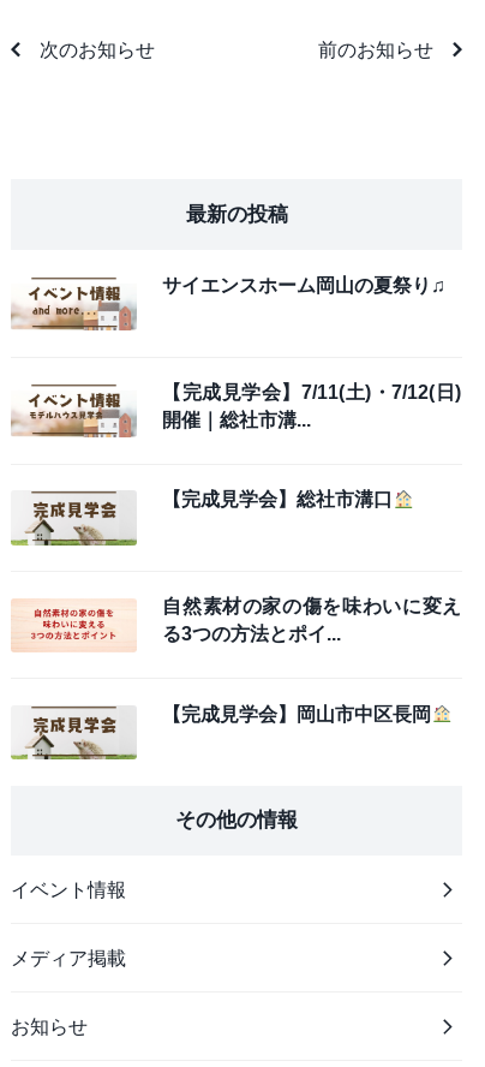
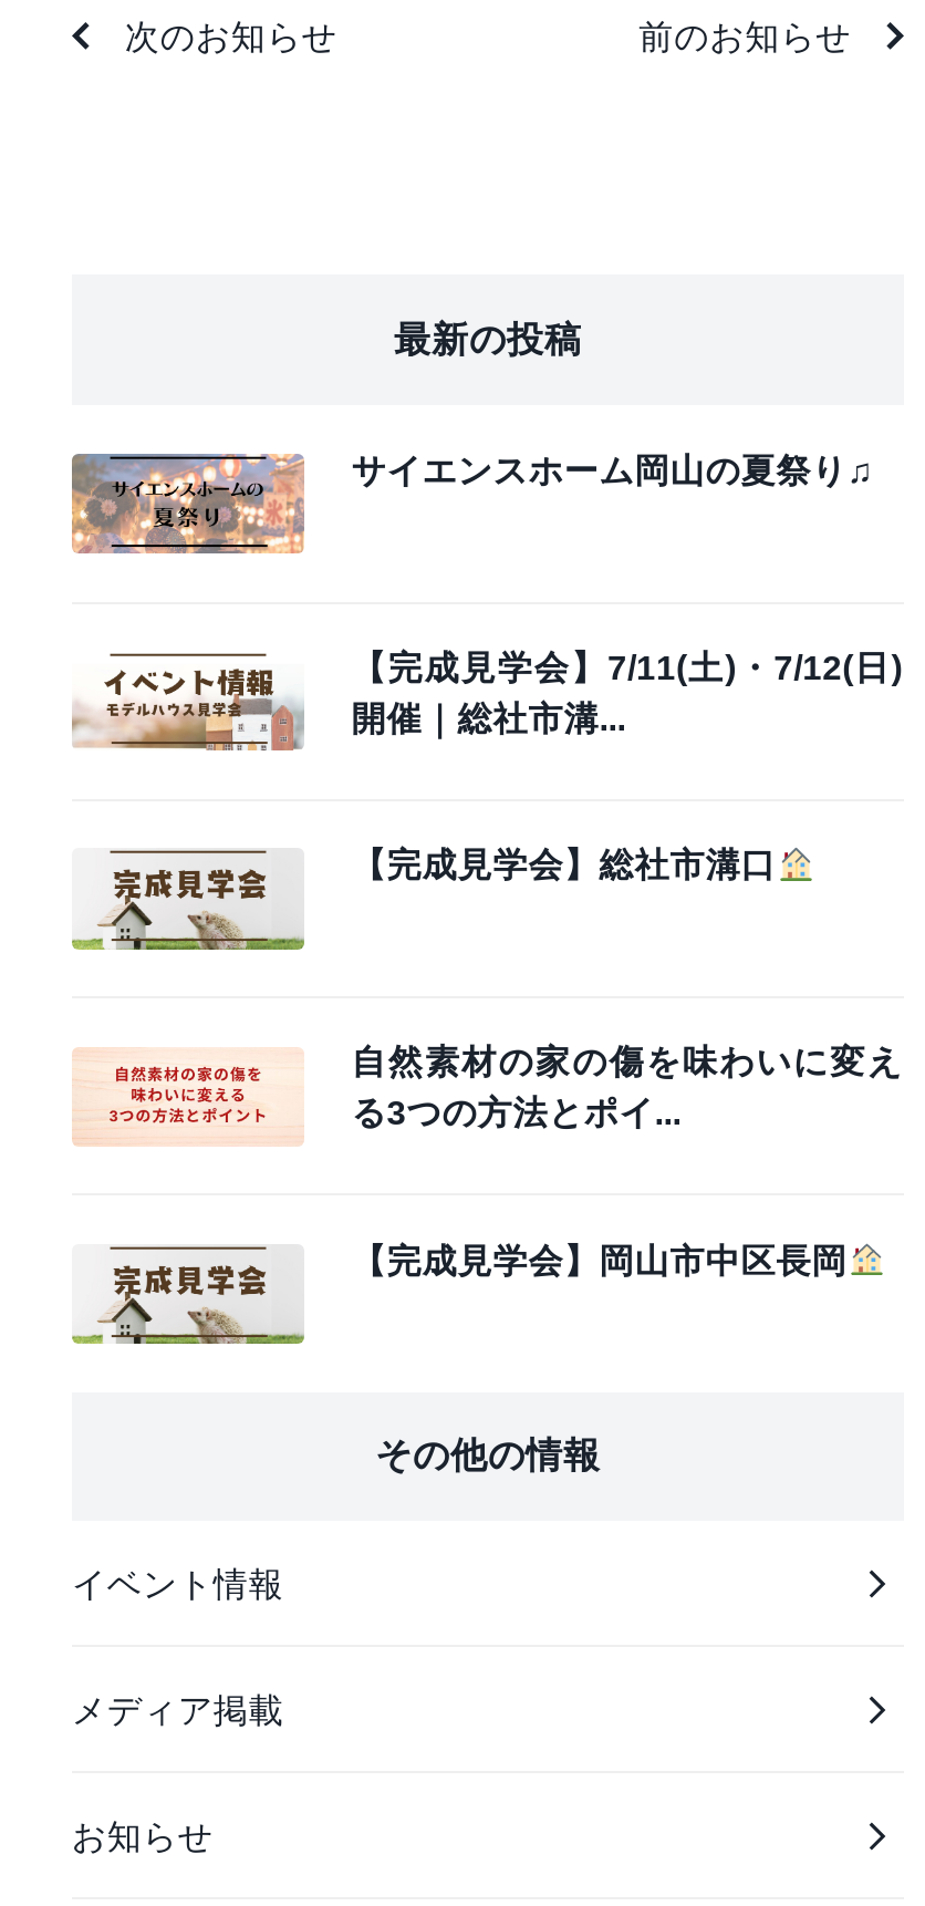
[11,276,137,332] [image] -> [70,452,306,556] [image]

